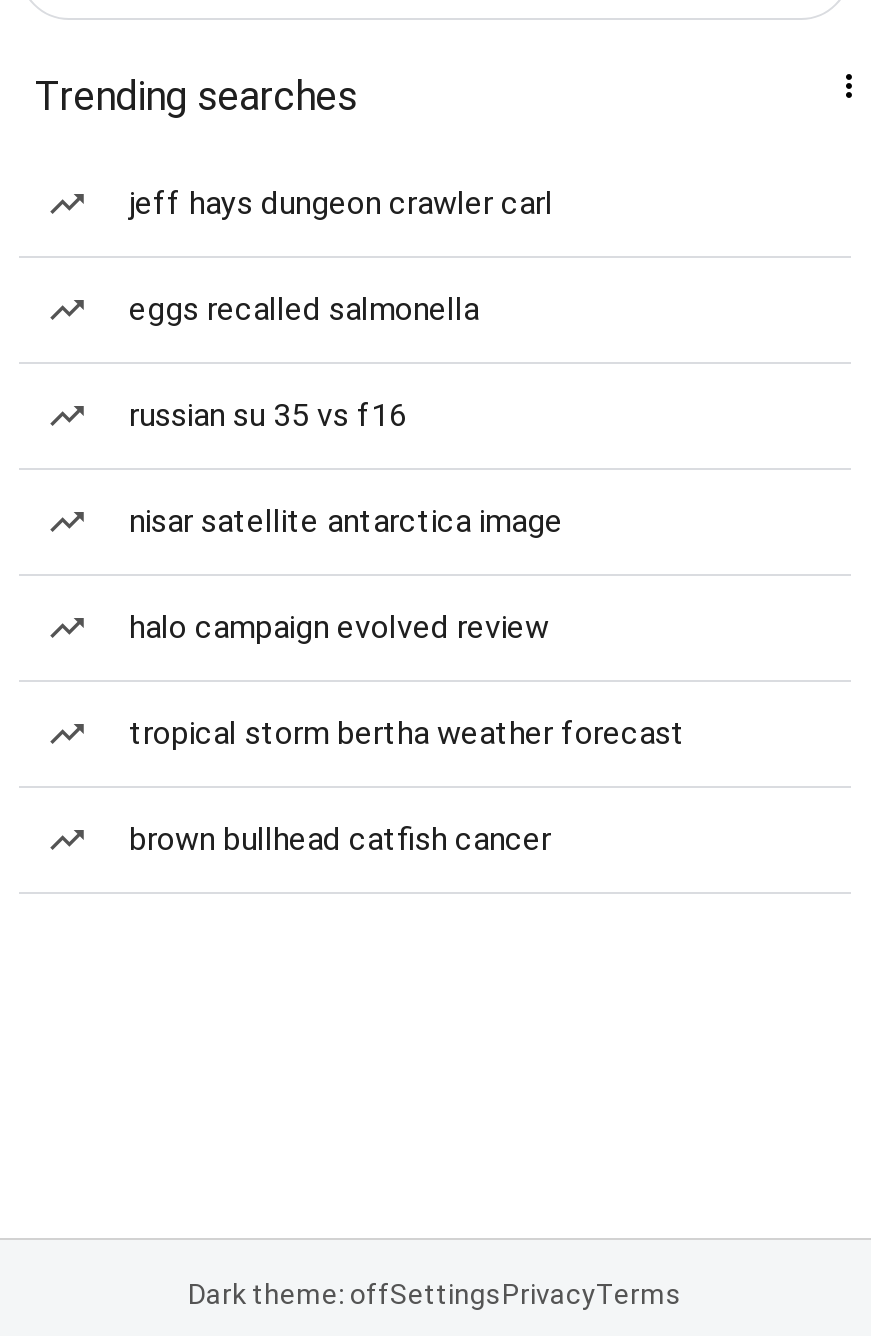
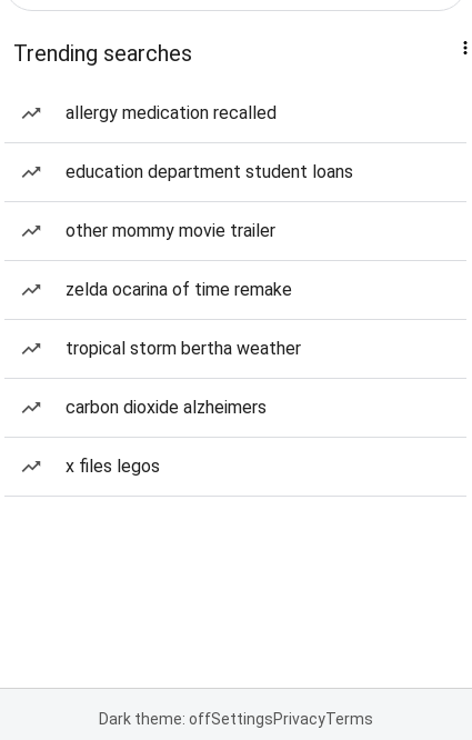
[129,184,553,222] jeff hays dungeon crawler carl -> [66,102,277,123] allergy medication recalled
[129,290,479,328] eggs recalled salmonella -> [66,161,353,182] education department student loans
[129,396,407,434] russian su 35 vs f16 -> [66,220,275,241] other mommy movie trailer
[129,502,563,540] nisar satellite antarctica image -> [66,279,292,300] zelda ocarina of time remake
[129,608,549,646] halo campaign evolved review -> [66,338,301,359] tropical storm bertha weather
[129,714,685,752] tropical storm bertha weather forecast -> [66,397,267,418] carbon dioxide alzheimers
[129,820,551,858] brown bullhead catfish cancer -> [66,456,160,477] x files legos

